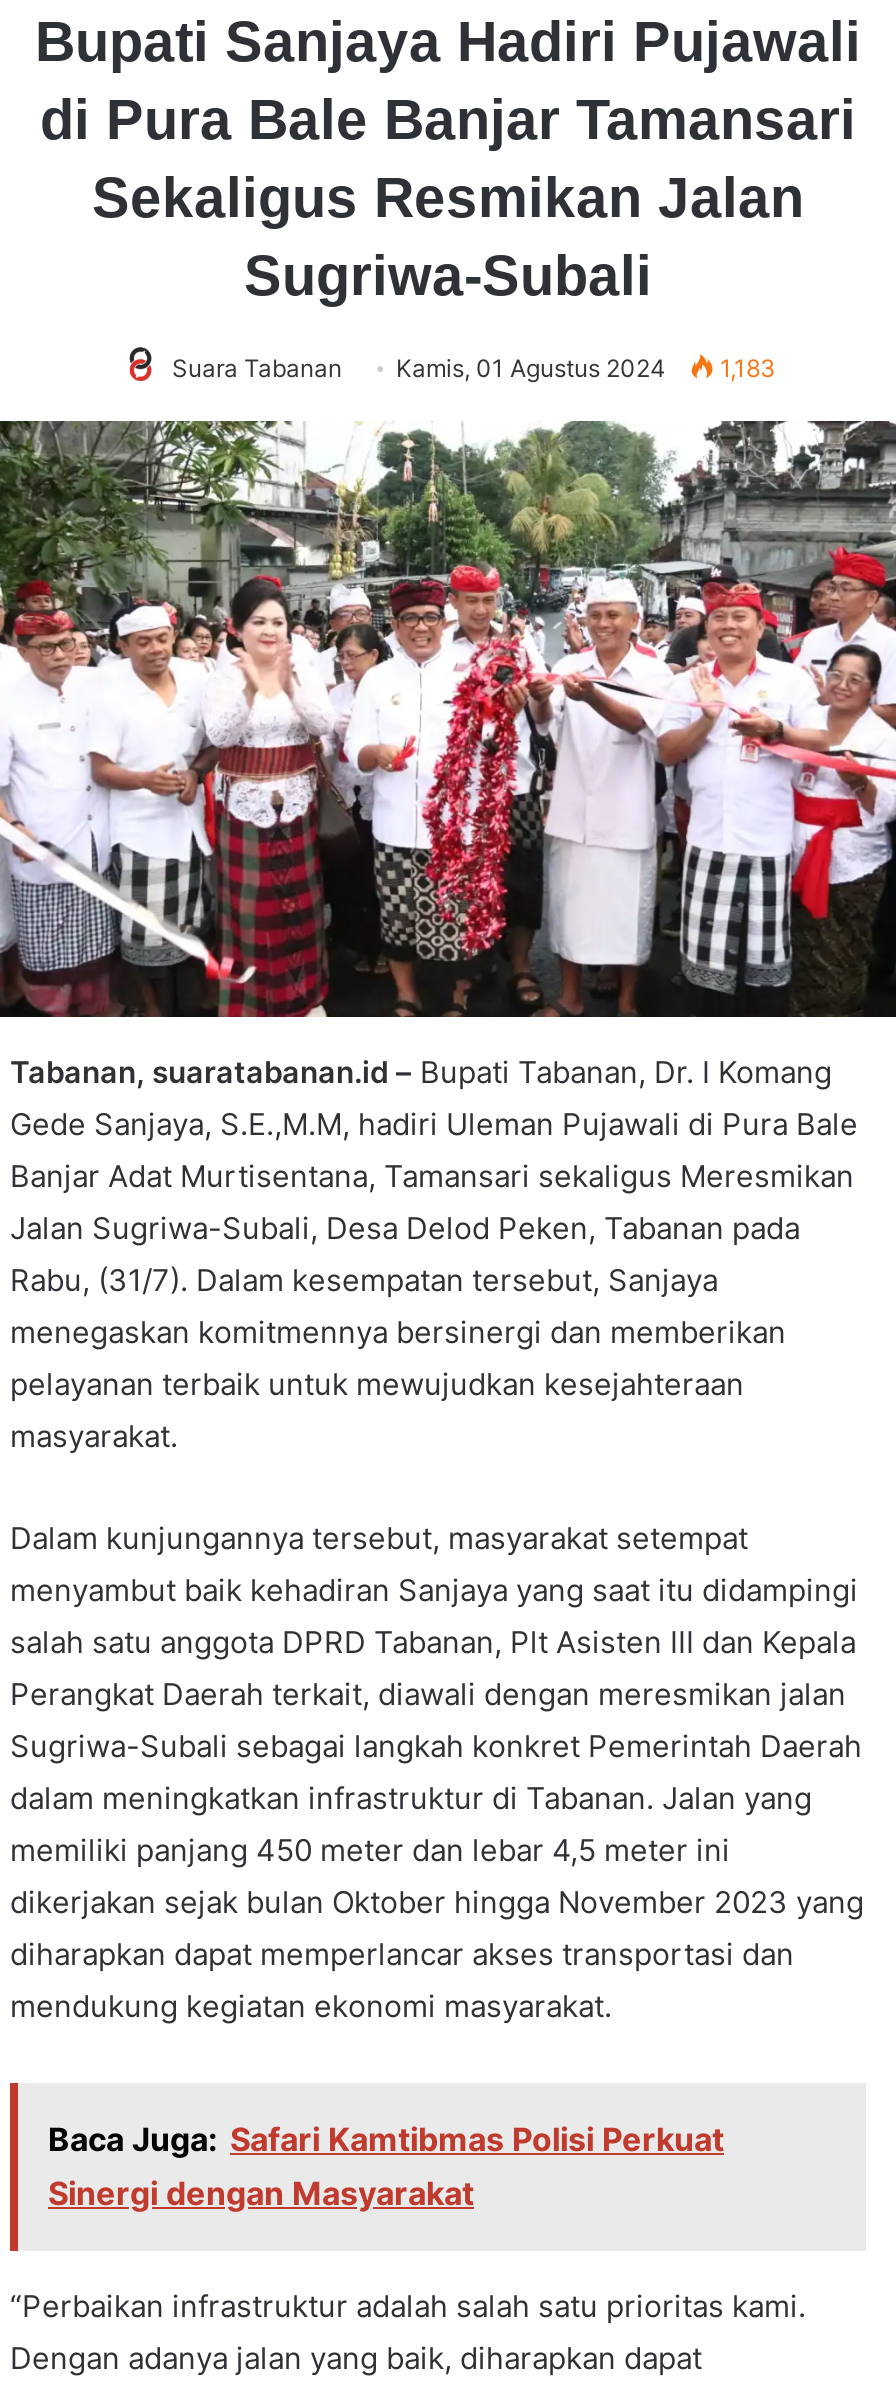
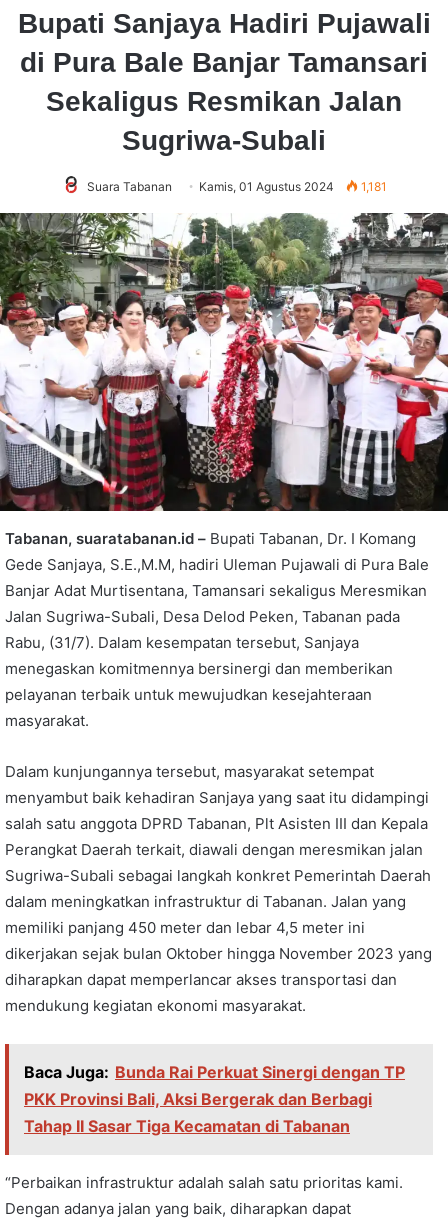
[172,353,776,383] Suara Tabanan Kamis, 01 Agustus 2024 1,183 -> [87,179,387,194] Suara Tabanan Kamis, 01 Agustus 2024 1,181
[48,2119,724,2213] Baca Juga: Safari Kamtibmas Polisi Perkuat | Sinergi dengan Masyarakat -> [24,1062,405,1136] Baca Juga: Bunda Rai Perkuat Sinergi dengan TP | PKK Provinsi Bali, Aksi Bergerak dan Berbagi | Tahap II Sasar Tiga Kecamatan di Tabanan

